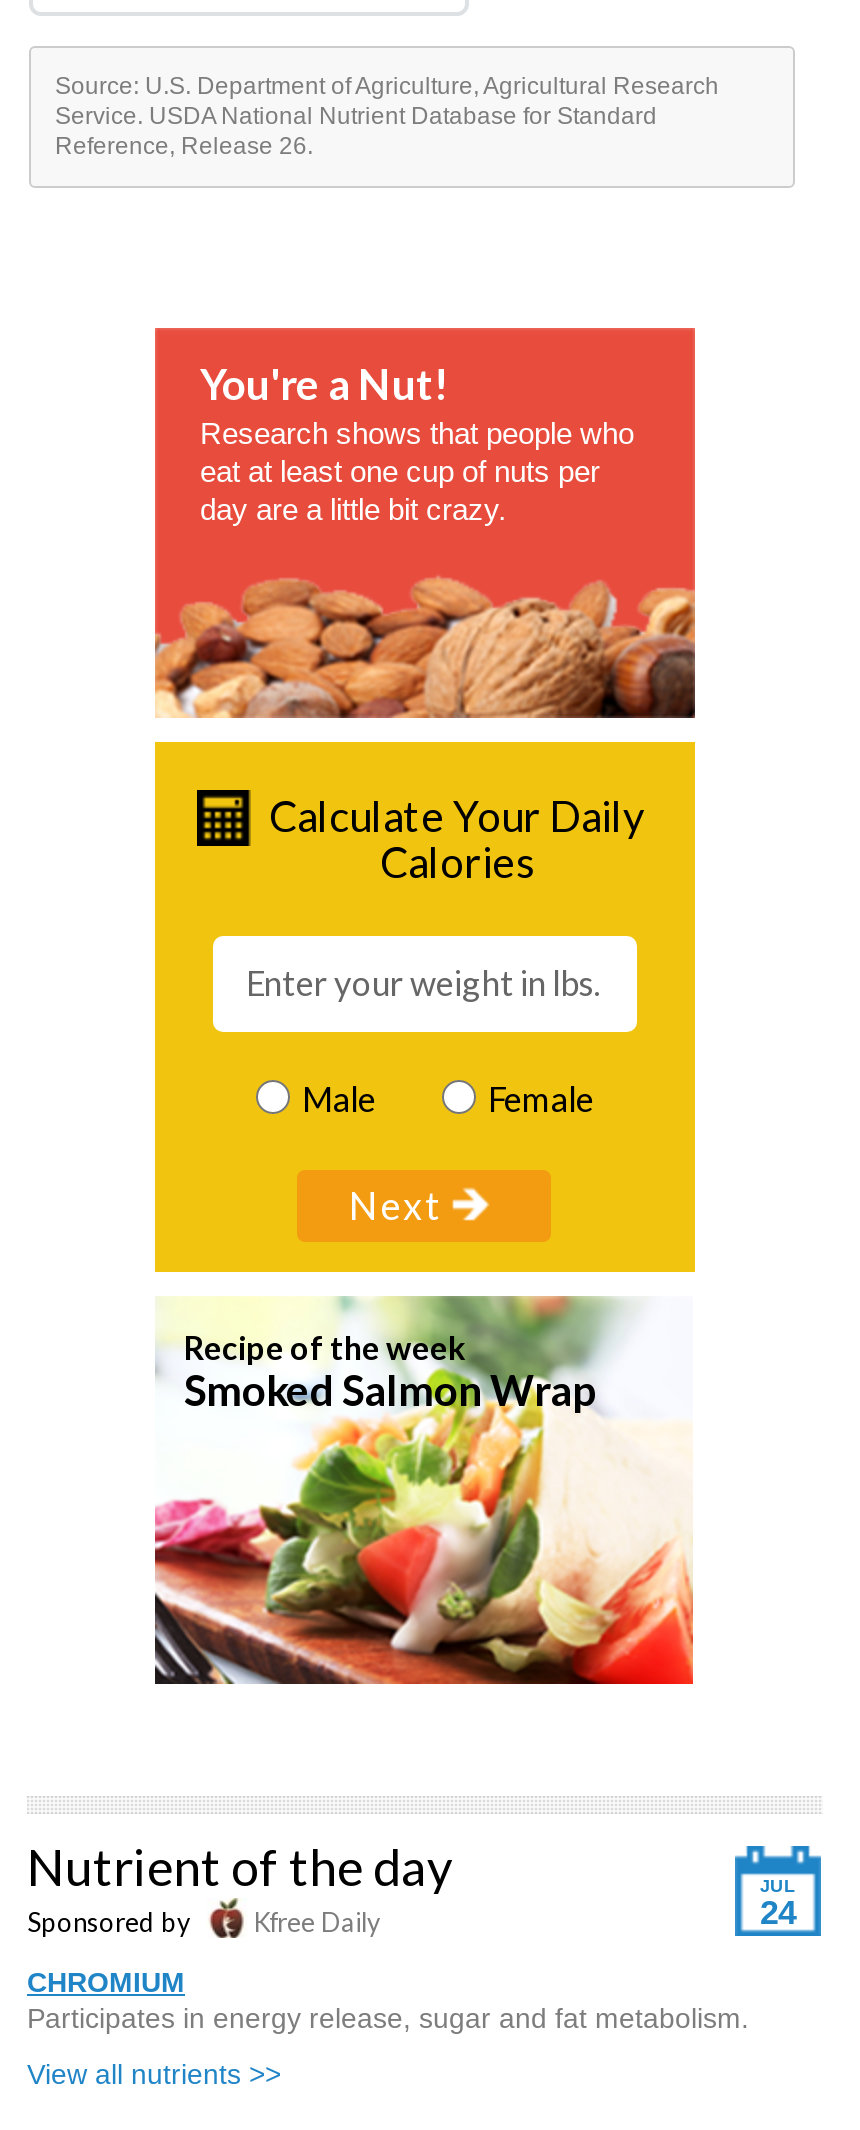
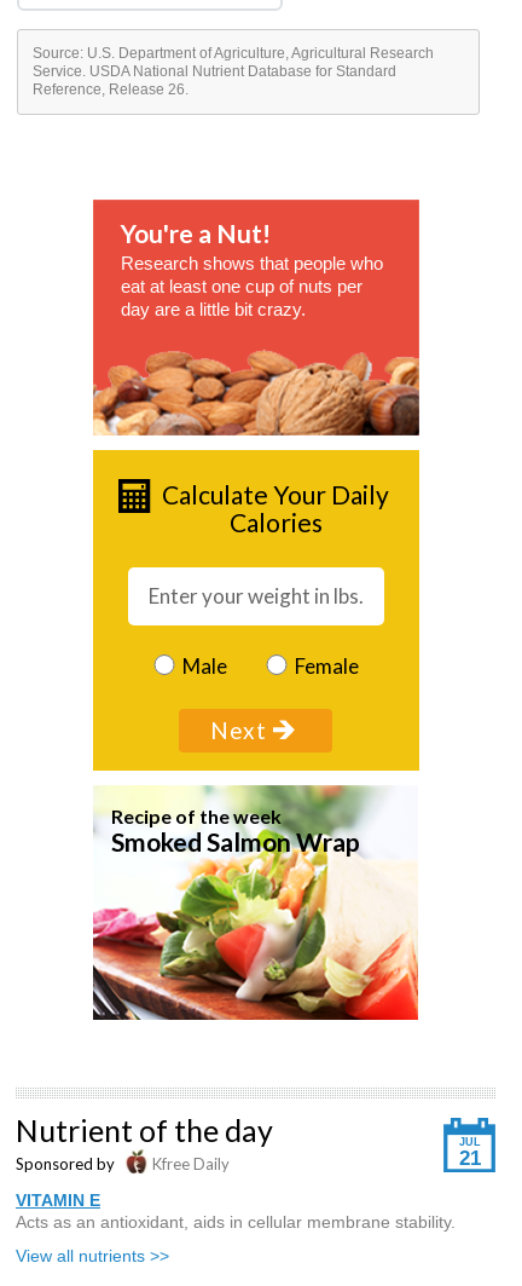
[760,1894,796,1932] 24 -> [459,1147,480,1170] 21
[27,1966,749,2034] CHROMIUM | Participates in energy release, sugar and fat metabolism. -> [16,1190,456,1232] VITAMIN E | Acts as an antioxidant, aids in cellular membrane stability.

